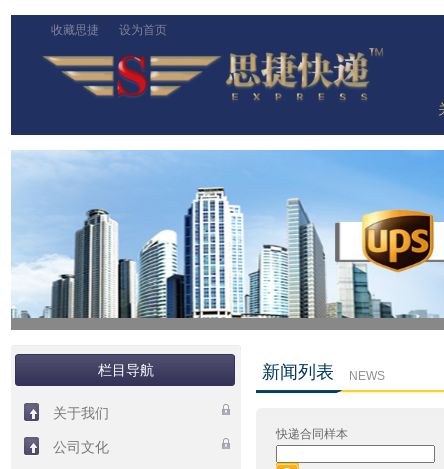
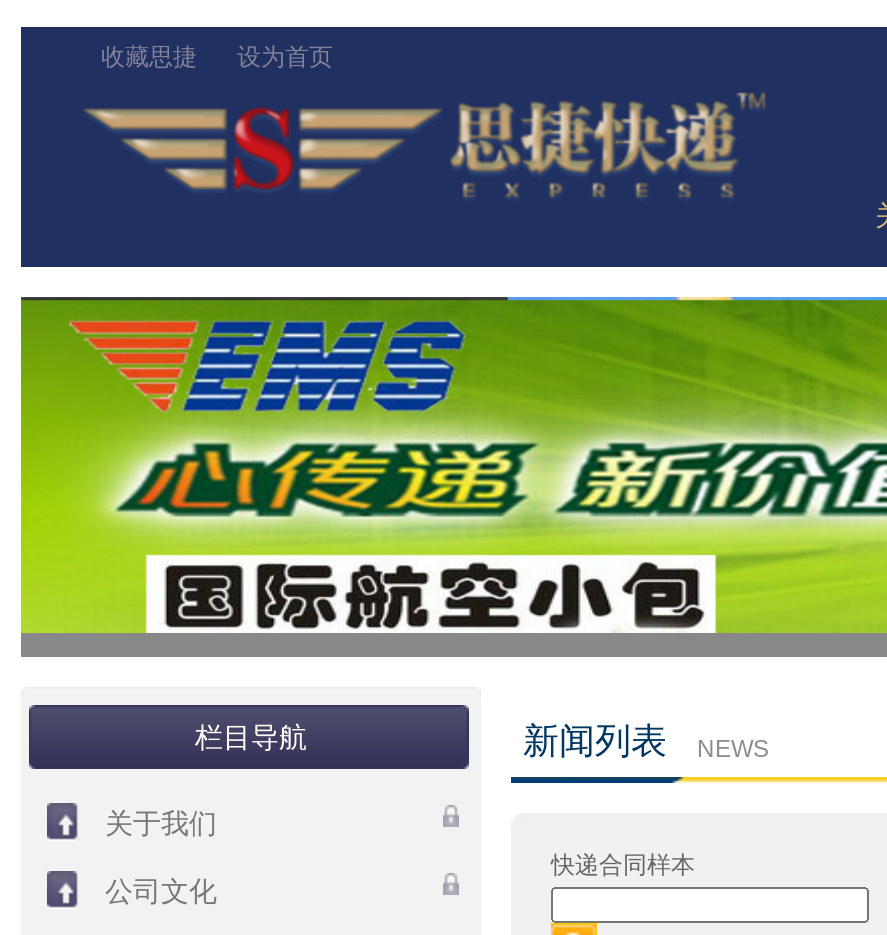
[10,149,441,319] [image] -> [19,295,881,635] [image]

